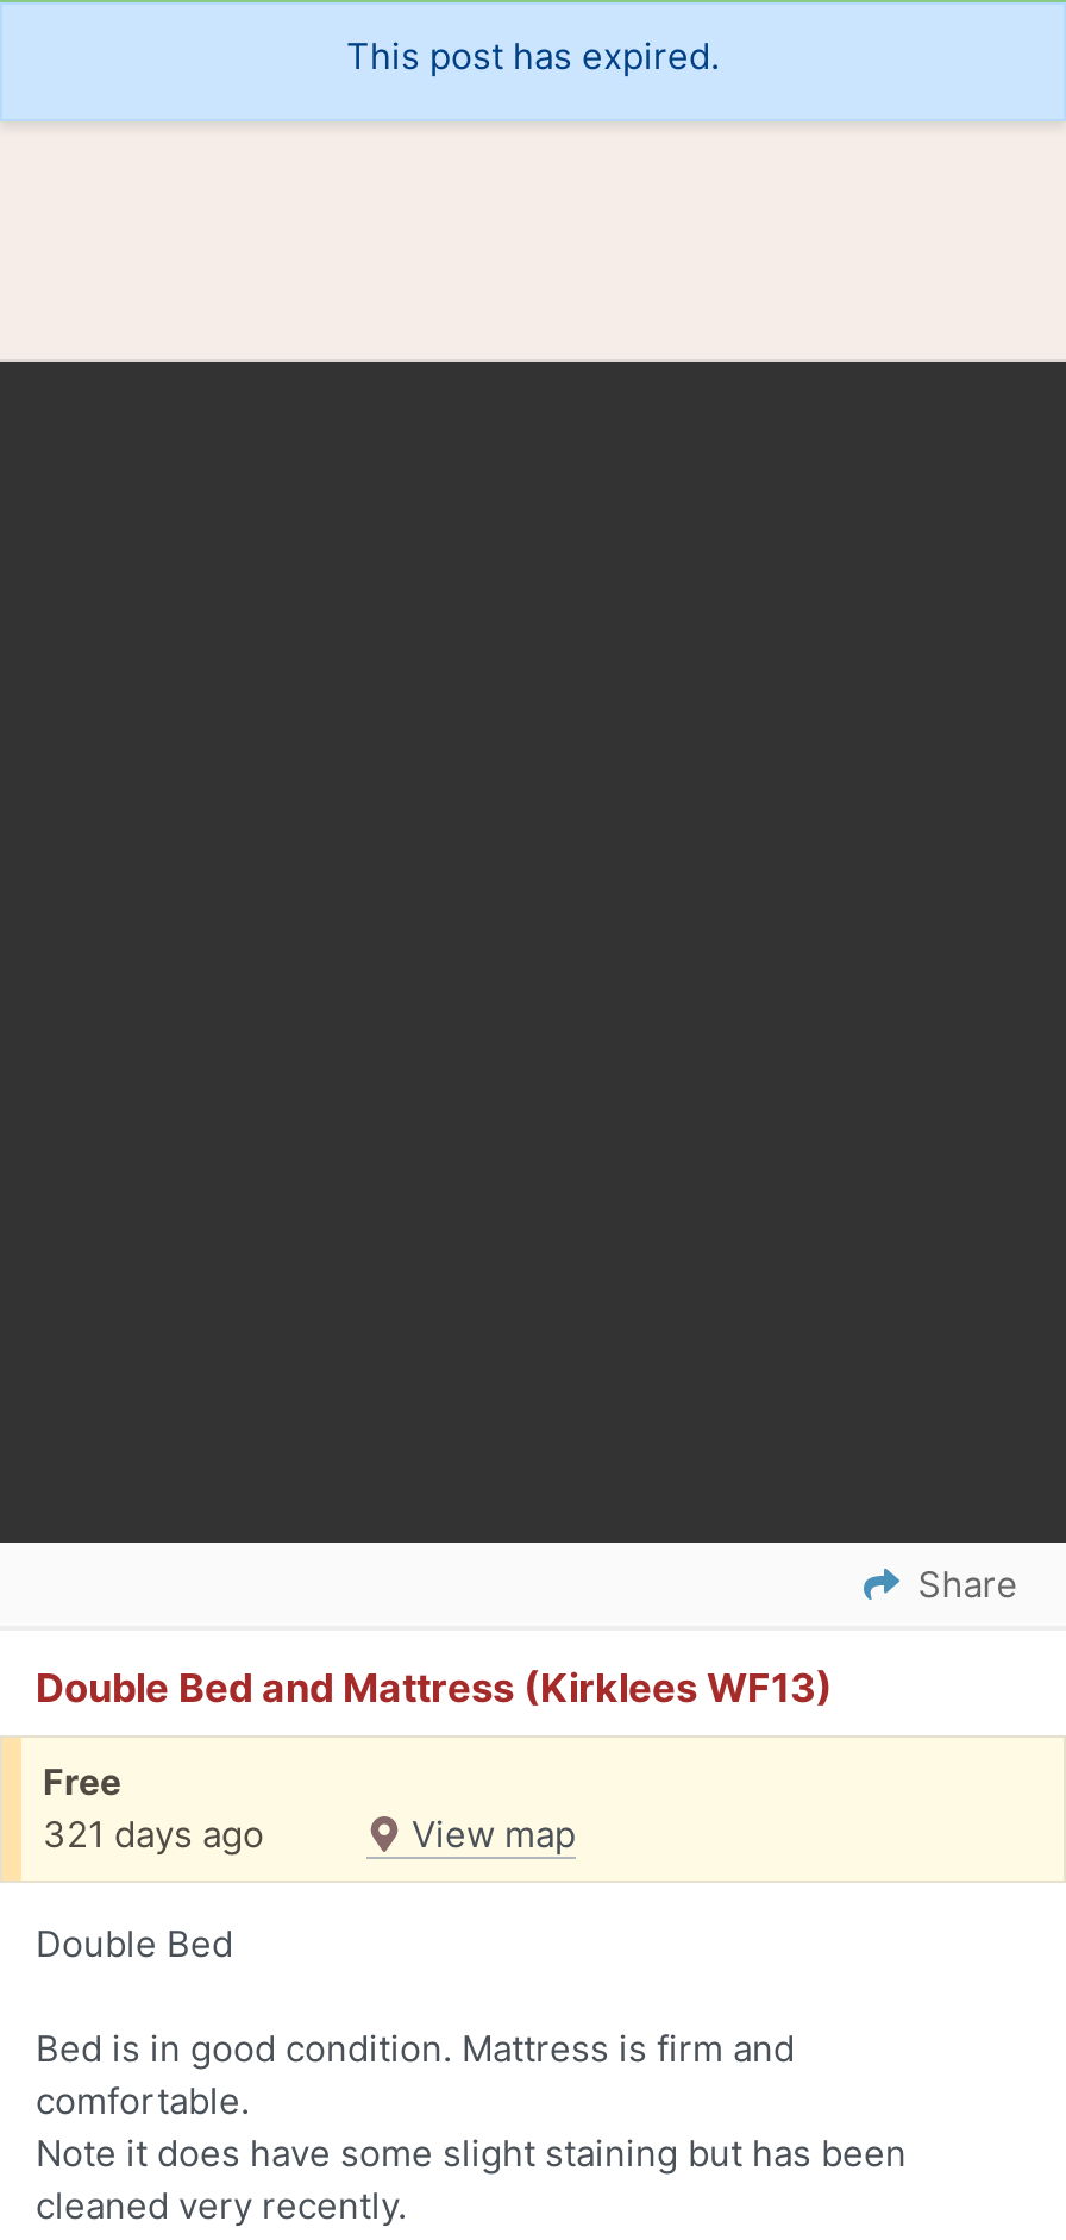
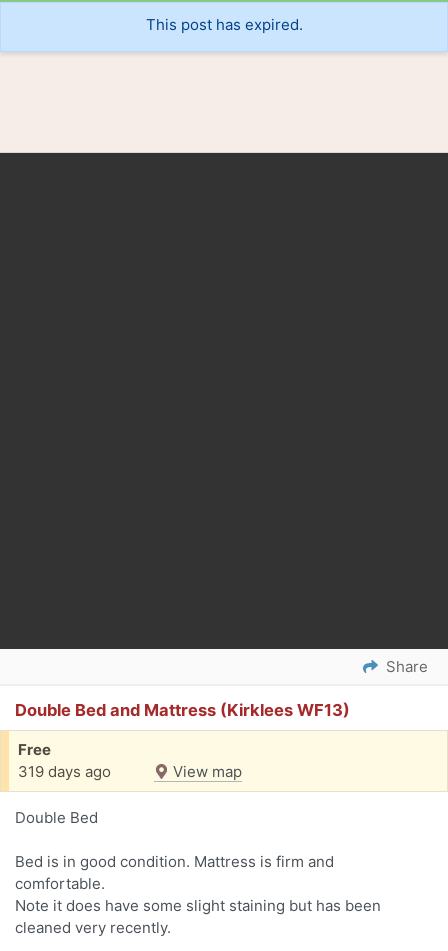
[43,1812,264,1857] 321 days ago -> [18,762,111,781] 319 days ago

